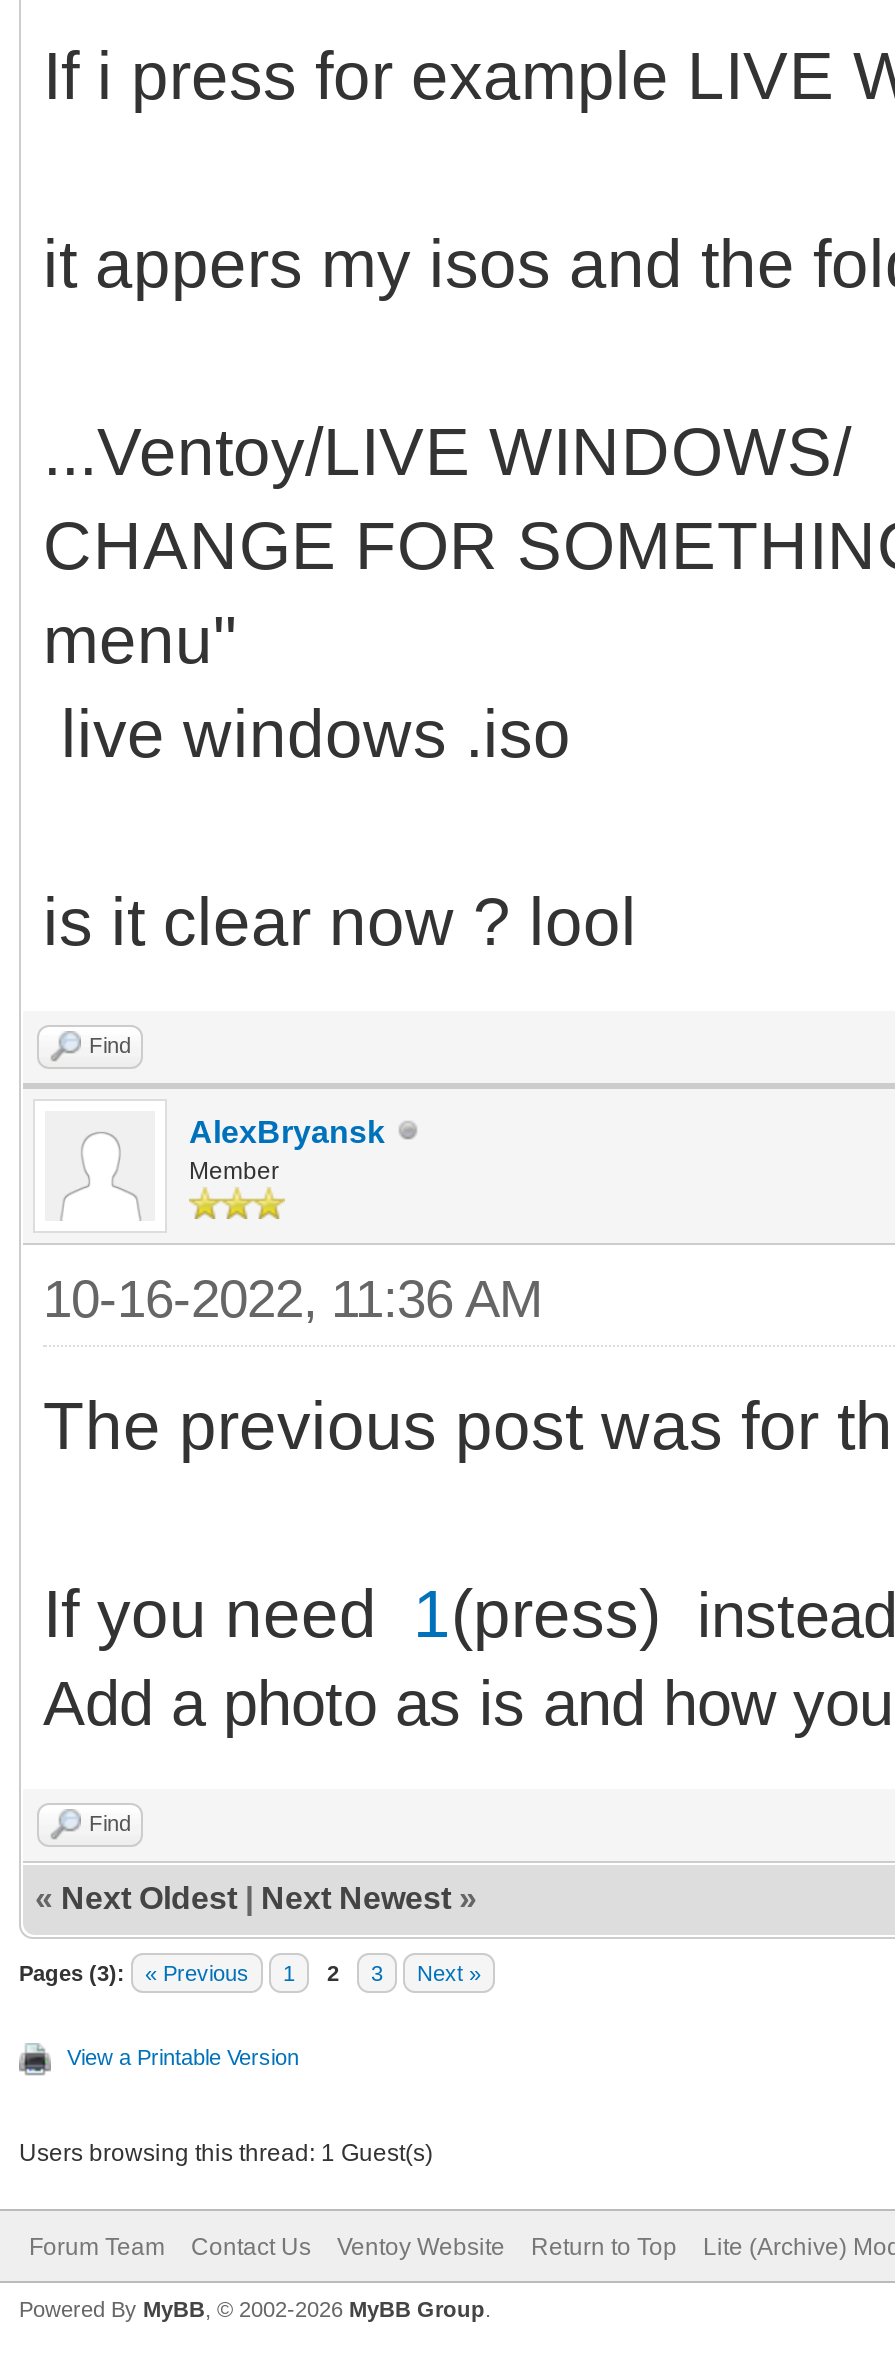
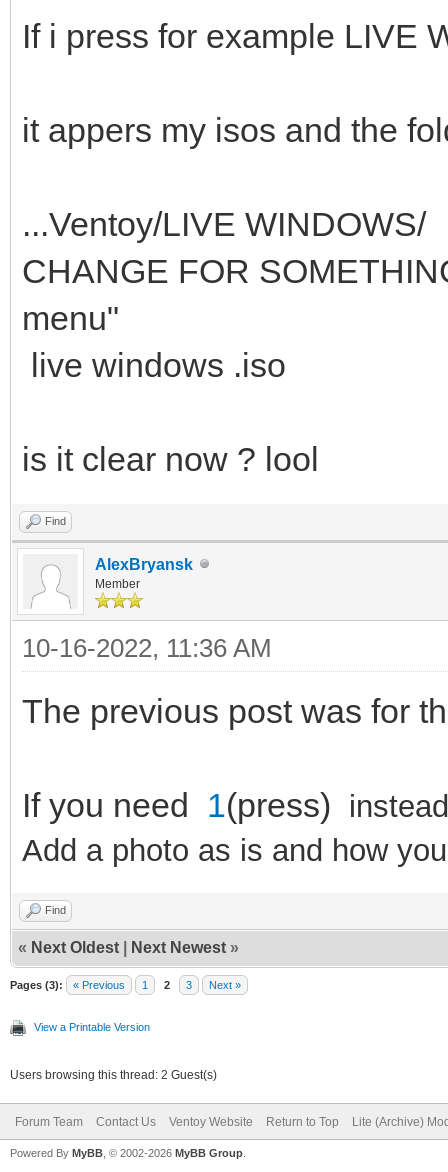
[19,2139,433,2167] Users browsing this thread: 1 Guest(s) -> [10,1068,217,1082] Users browsing this thread: 2 Guest(s)

